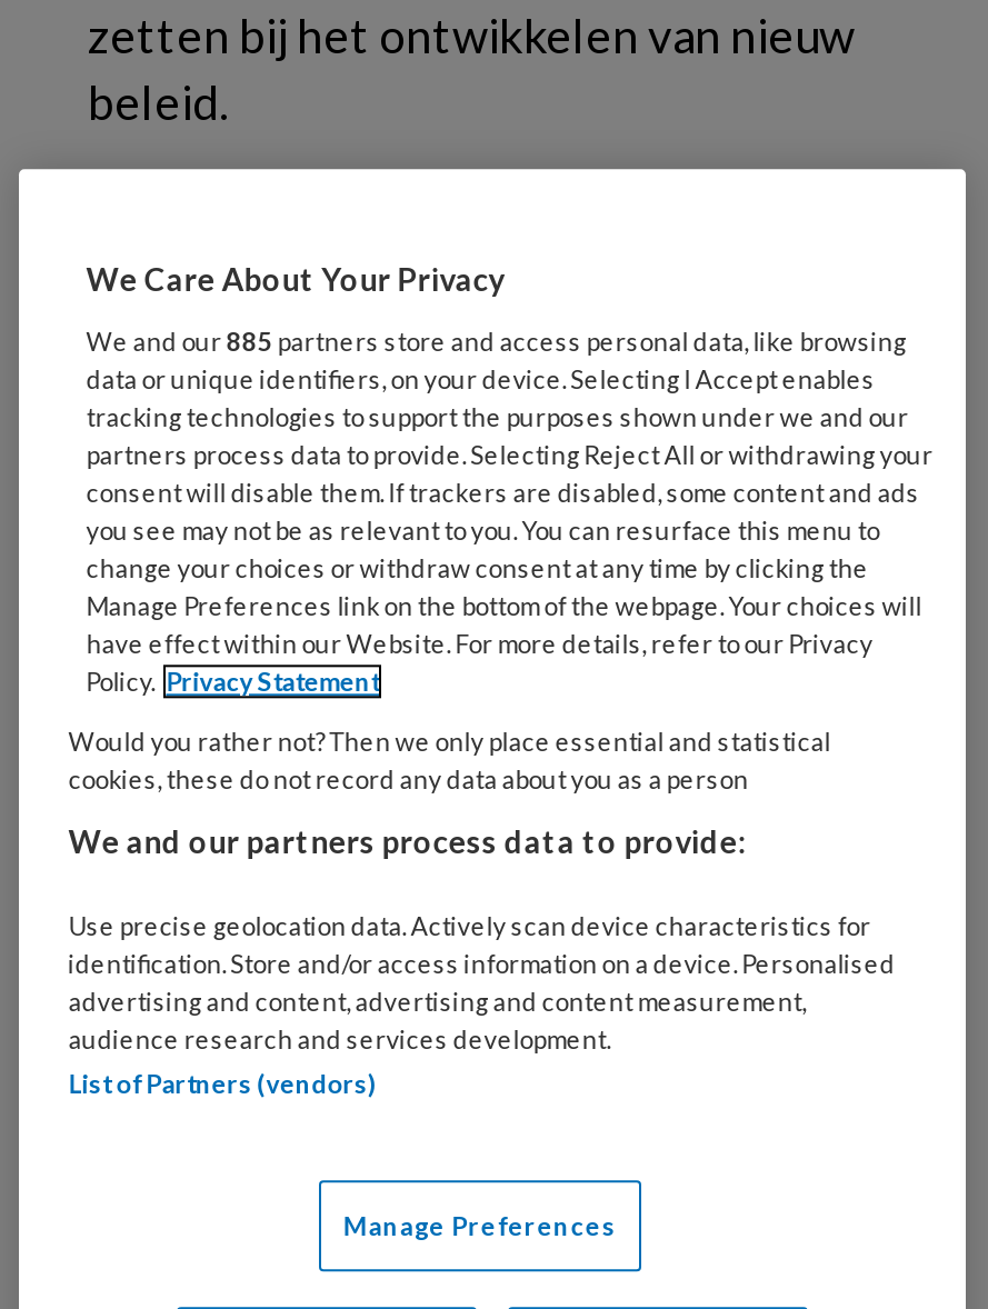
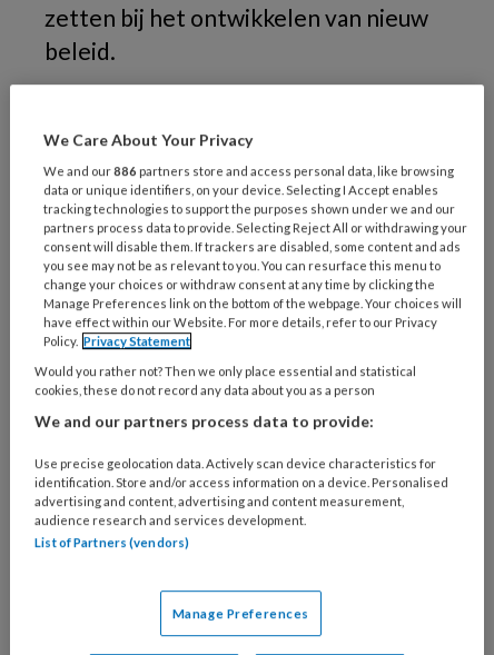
[86,328,906,357] We and our 885 partners store and access personal data, like browsing -> [44,164,454,179] We and our 886 partners store and access personal data, like browsing

